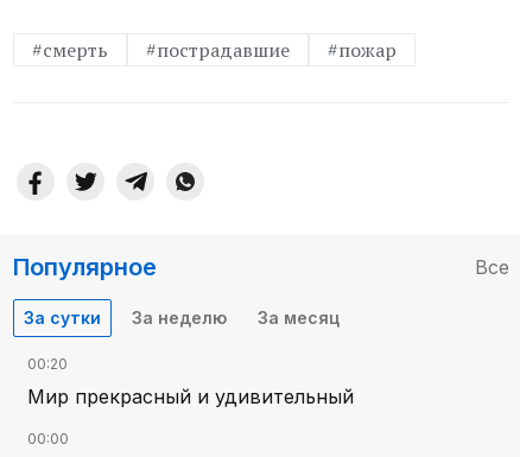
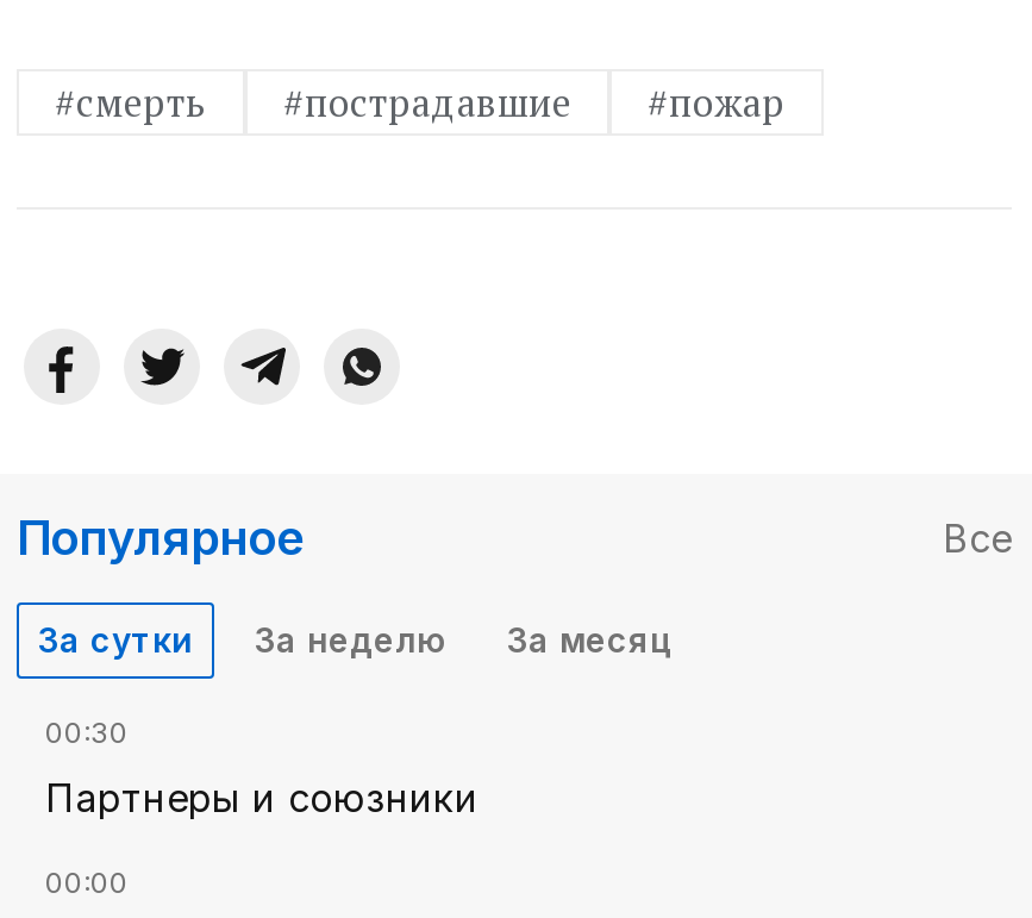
[27,355,68,373] 00:20 -> [45,714,129,750] 00:30
[27,384,354,408] Мир прекрасный и удивительный -> [45,774,479,821] Партнеры и союзники

